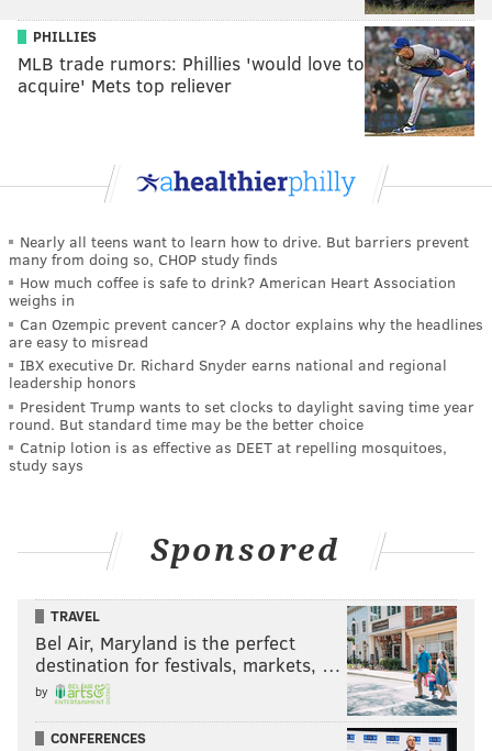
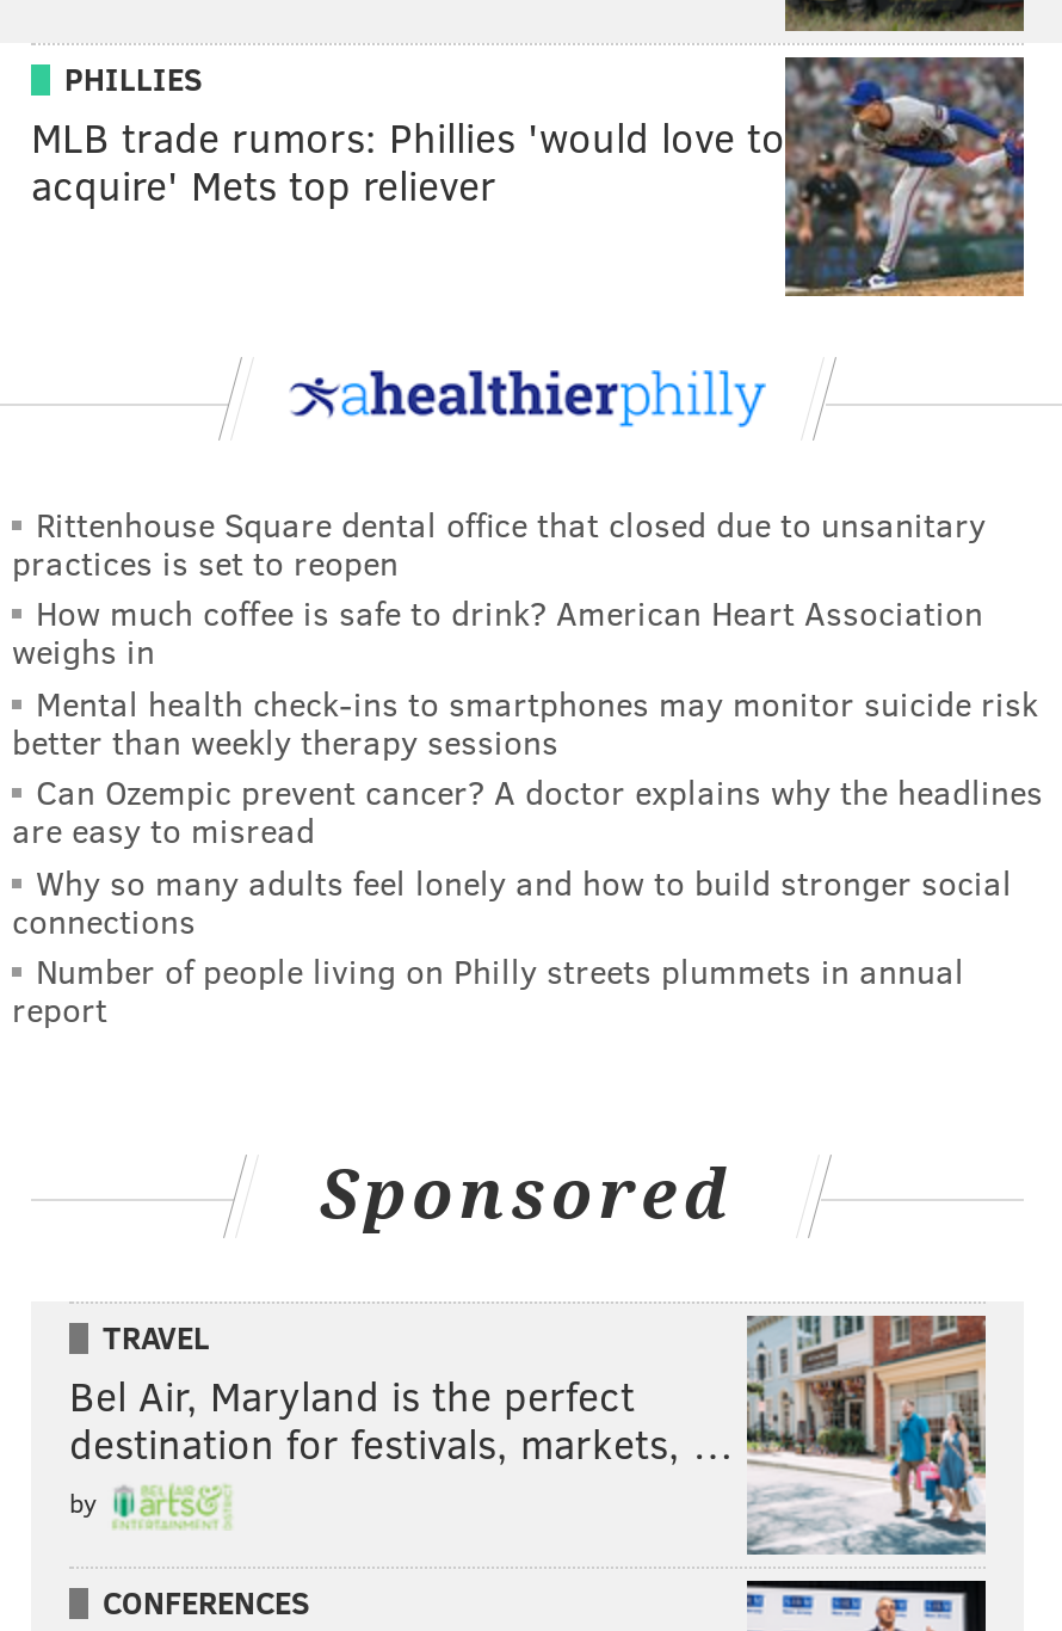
[9,230,469,269] Nearly all teens want to learn how to drive. But barriers prevent | many from doing so, CHOP study finds -> [12,500,986,584] Rittenhouse Square dental office that closed due to unsanitary | practices is set to reopen
none -> [12,680,1038,763] Mental health check-ins to smartphones may monitor suicide risk | better than weekly therapy sessions
moved [9,313,483,352] -> [12,770,1043,853]: Can Ozempic prevent cancer? A doctor explains why the headlines | are easy to misread
[9,354,474,476] IBX executive Dr. Richard Snyder earns national and regional | leadership honors | President Trump wants to set clocks to daylight saving time year | round. But standard time may be the better choice | Catnip lotion is as effective as DEET at repelling mosquitoes, | study says -> [12,859,1012,1033] Why so many adults feel lonely and how to build stronger social | connections | Number of people living on Philly streets plummets in annual | report

